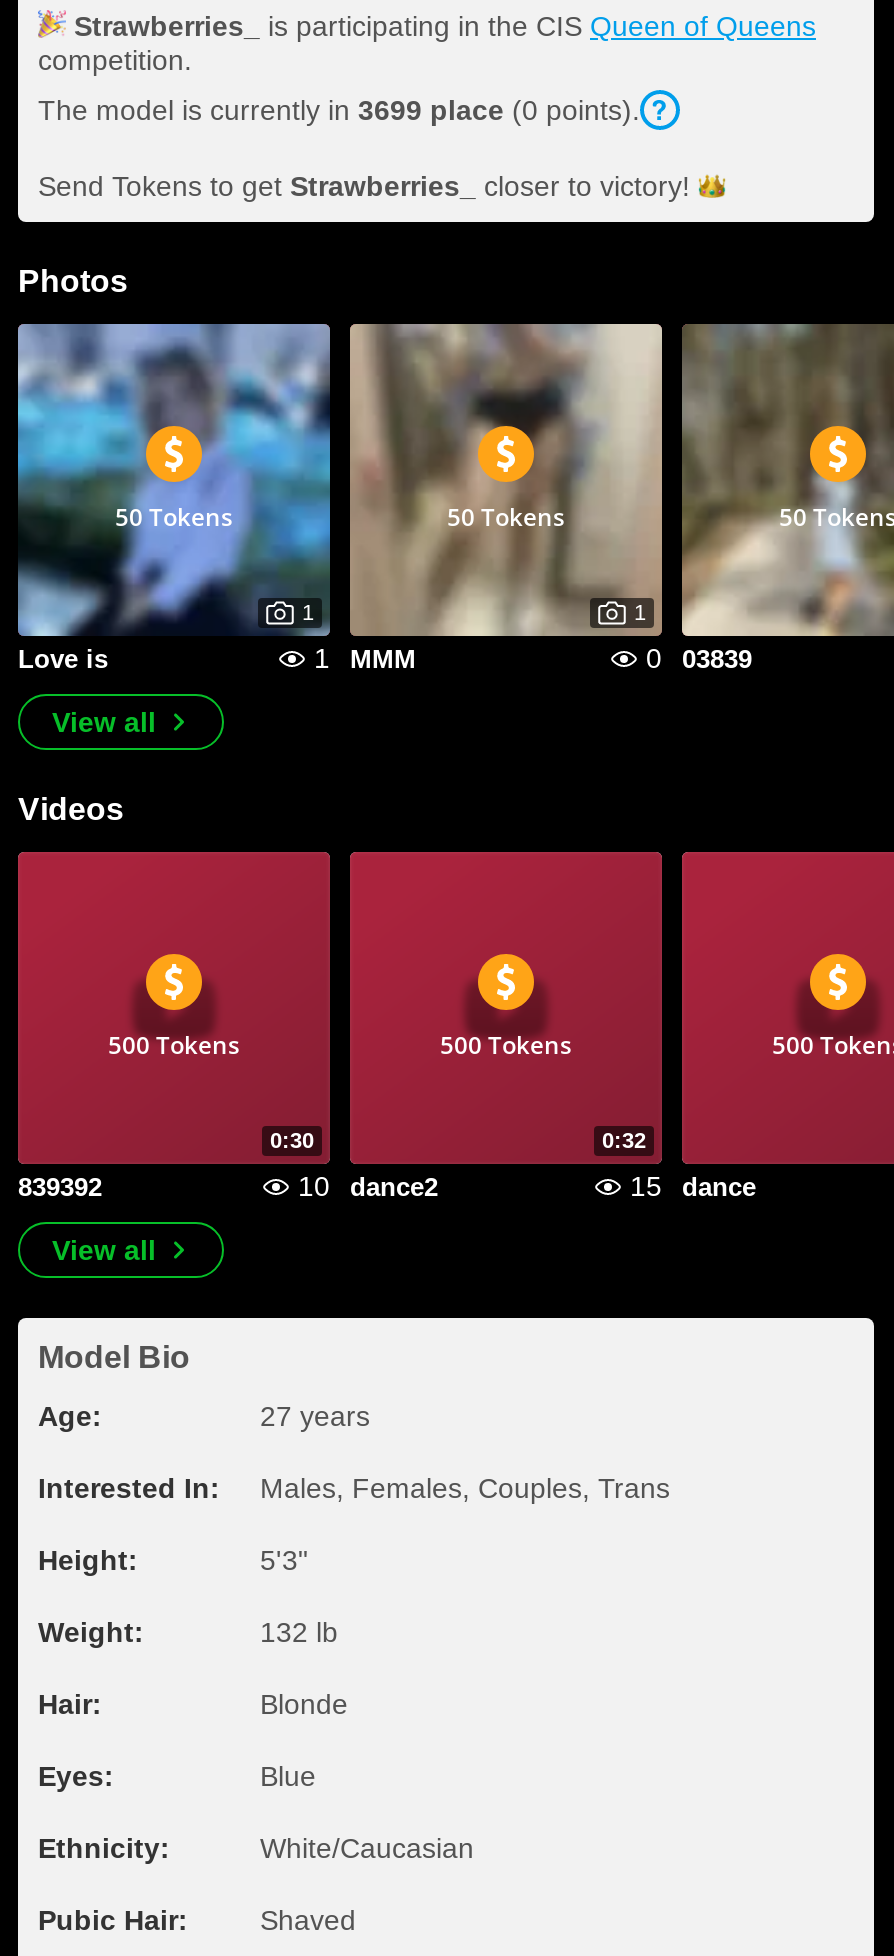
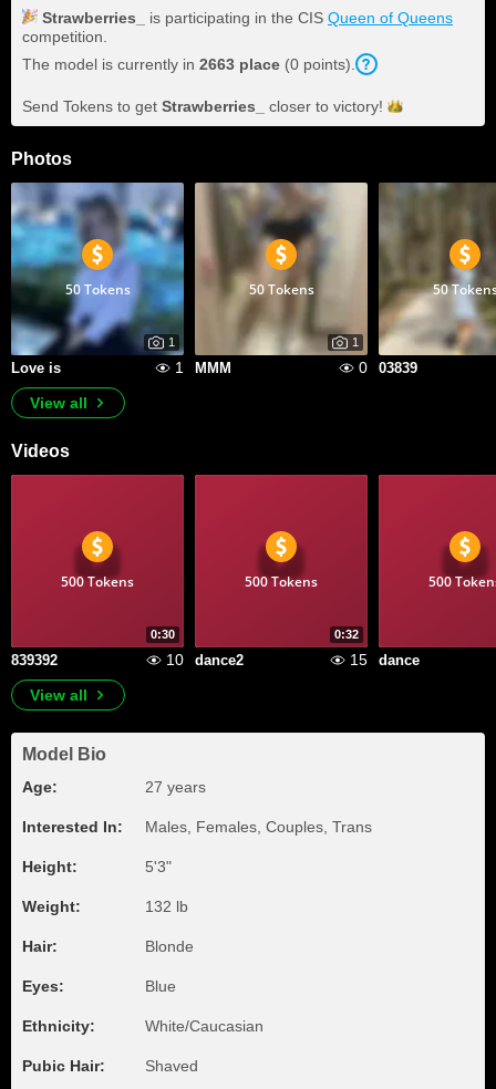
[38,94,640,126] The model is currently in 3699 place (0 points). -> [22,55,355,73] The model is currently in 2663 place (0 points).

